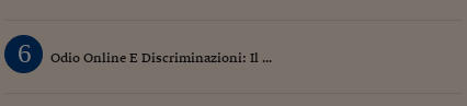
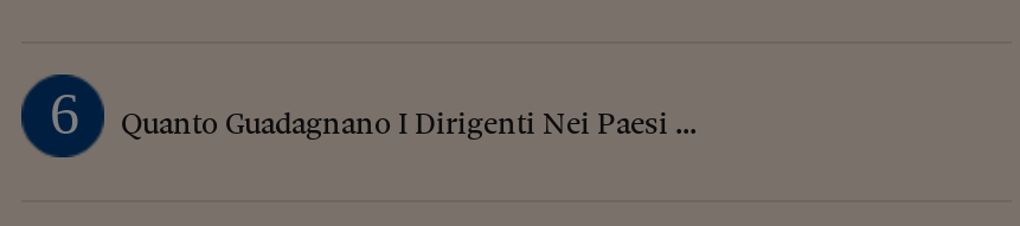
[18,38,272,67] 6 Odio Online E Discriminazioni: Il ... -> [50,80,697,144] 6 Quanto Guadagnano I Dirigenti Nei Paesi ...

